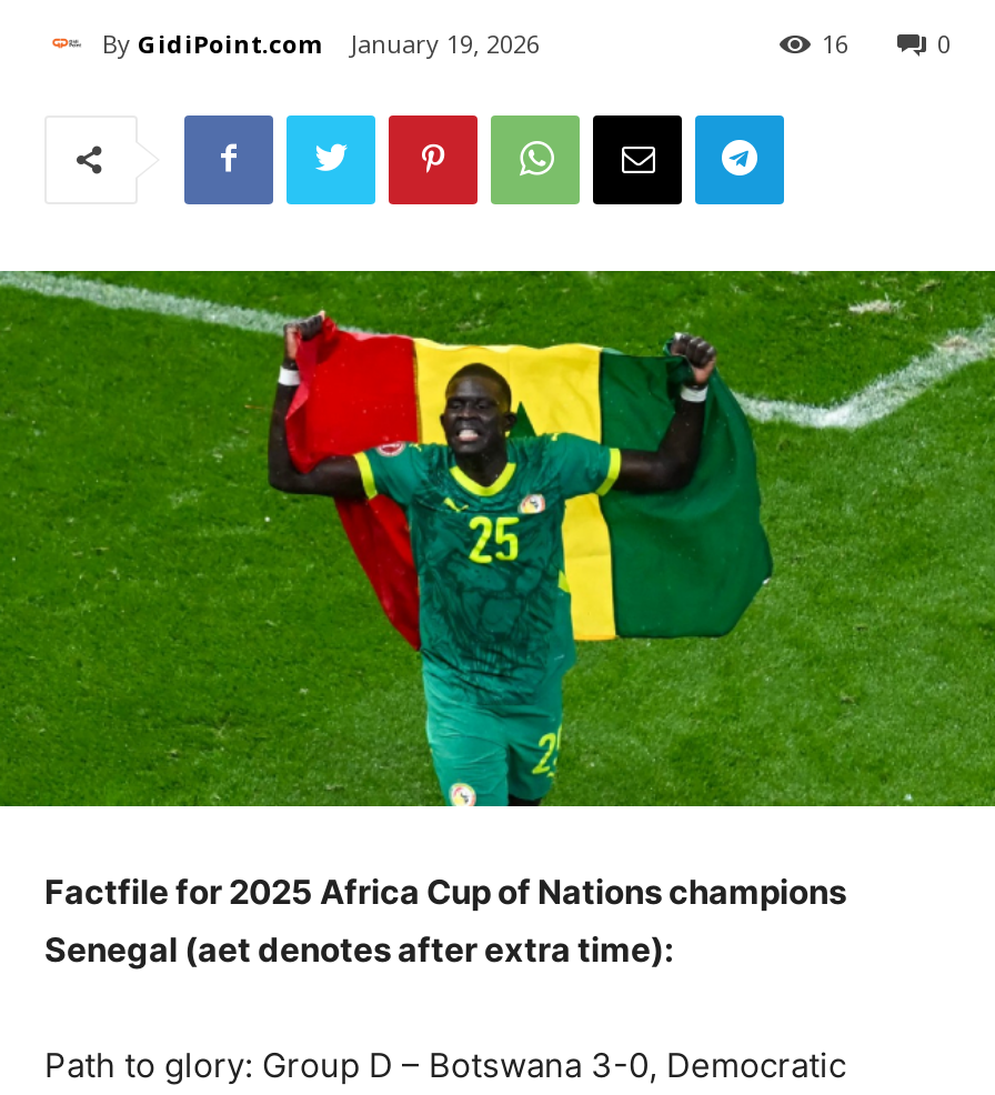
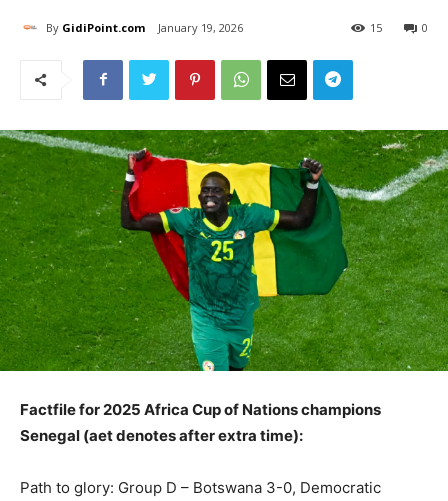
[822,28,848,61] 16 -> [370,20,382,35] 15

